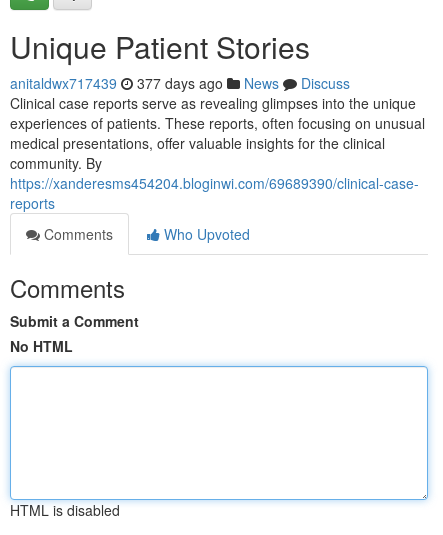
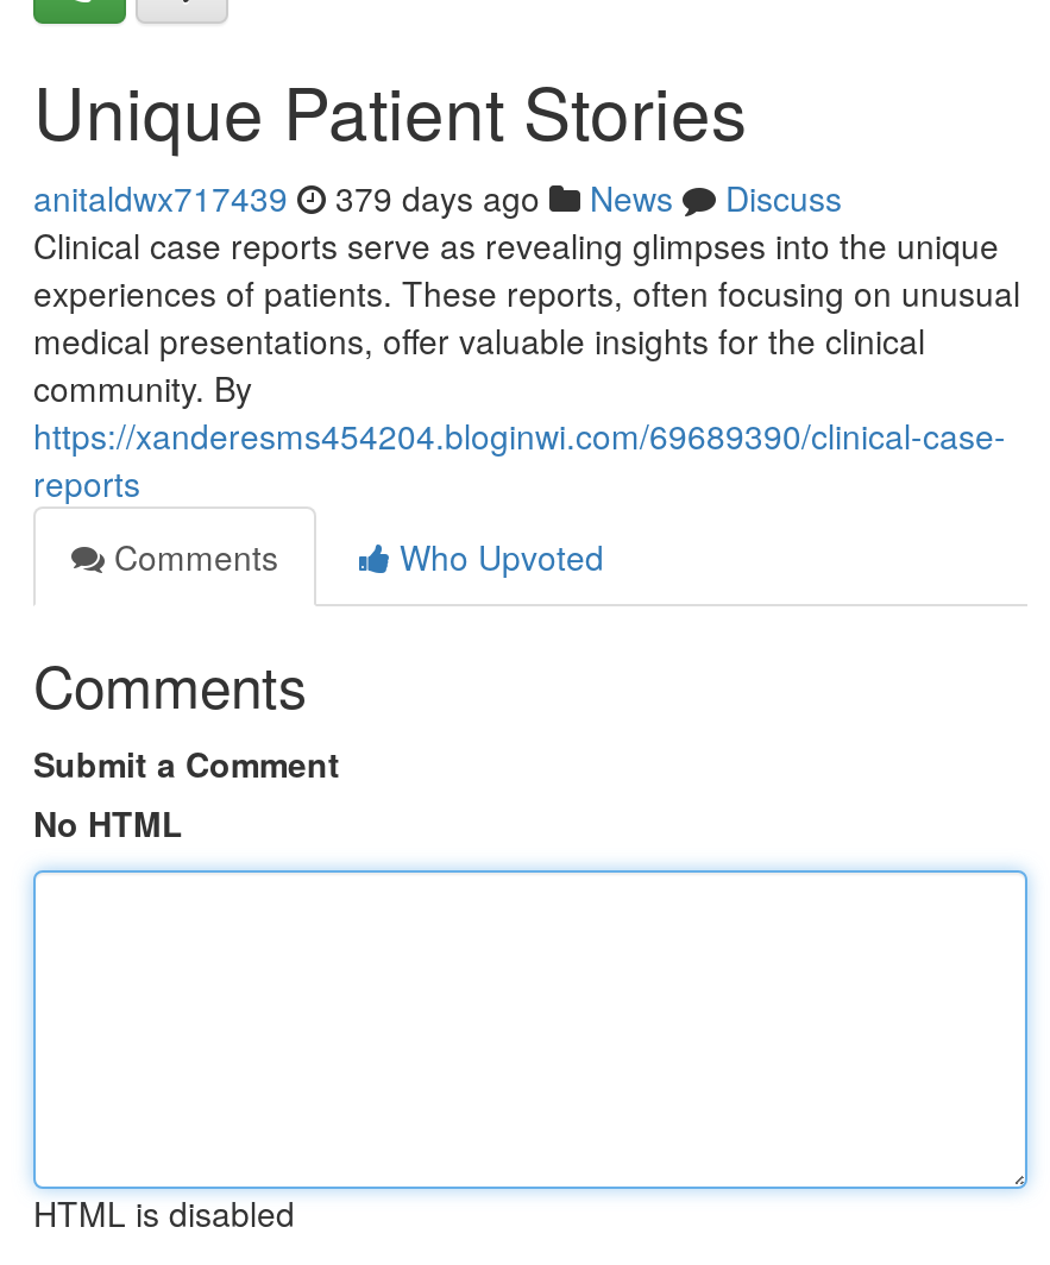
[10,73,350,93] anitaldwx717439 377 days ago News Discuss -> [33,174,842,221] anitaldwx717439 379 days ago News Discuss

